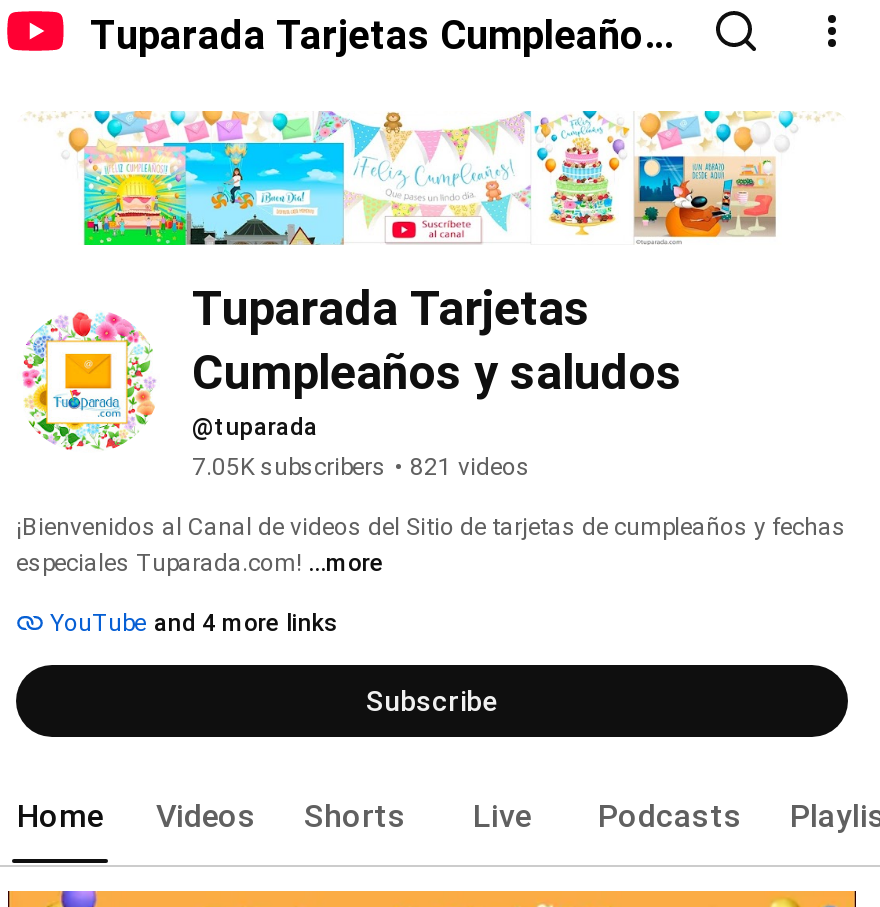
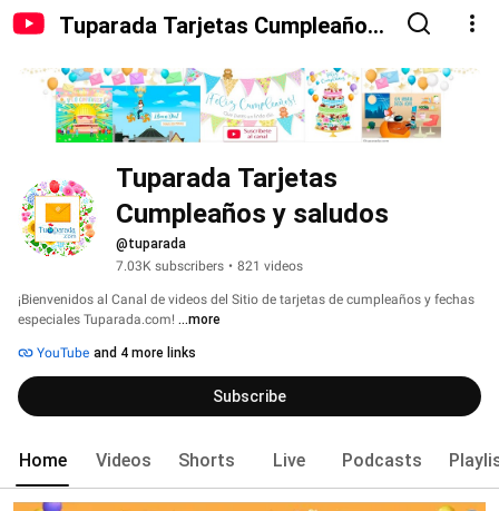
[192,453,530,481] 7.05K subscribers • 821 videos -> [116,258,303,274] 7.03K subscribers • 821 videos

